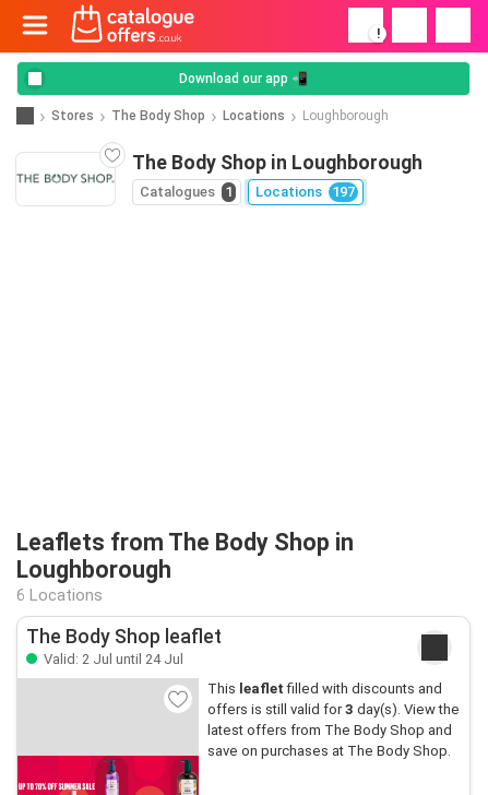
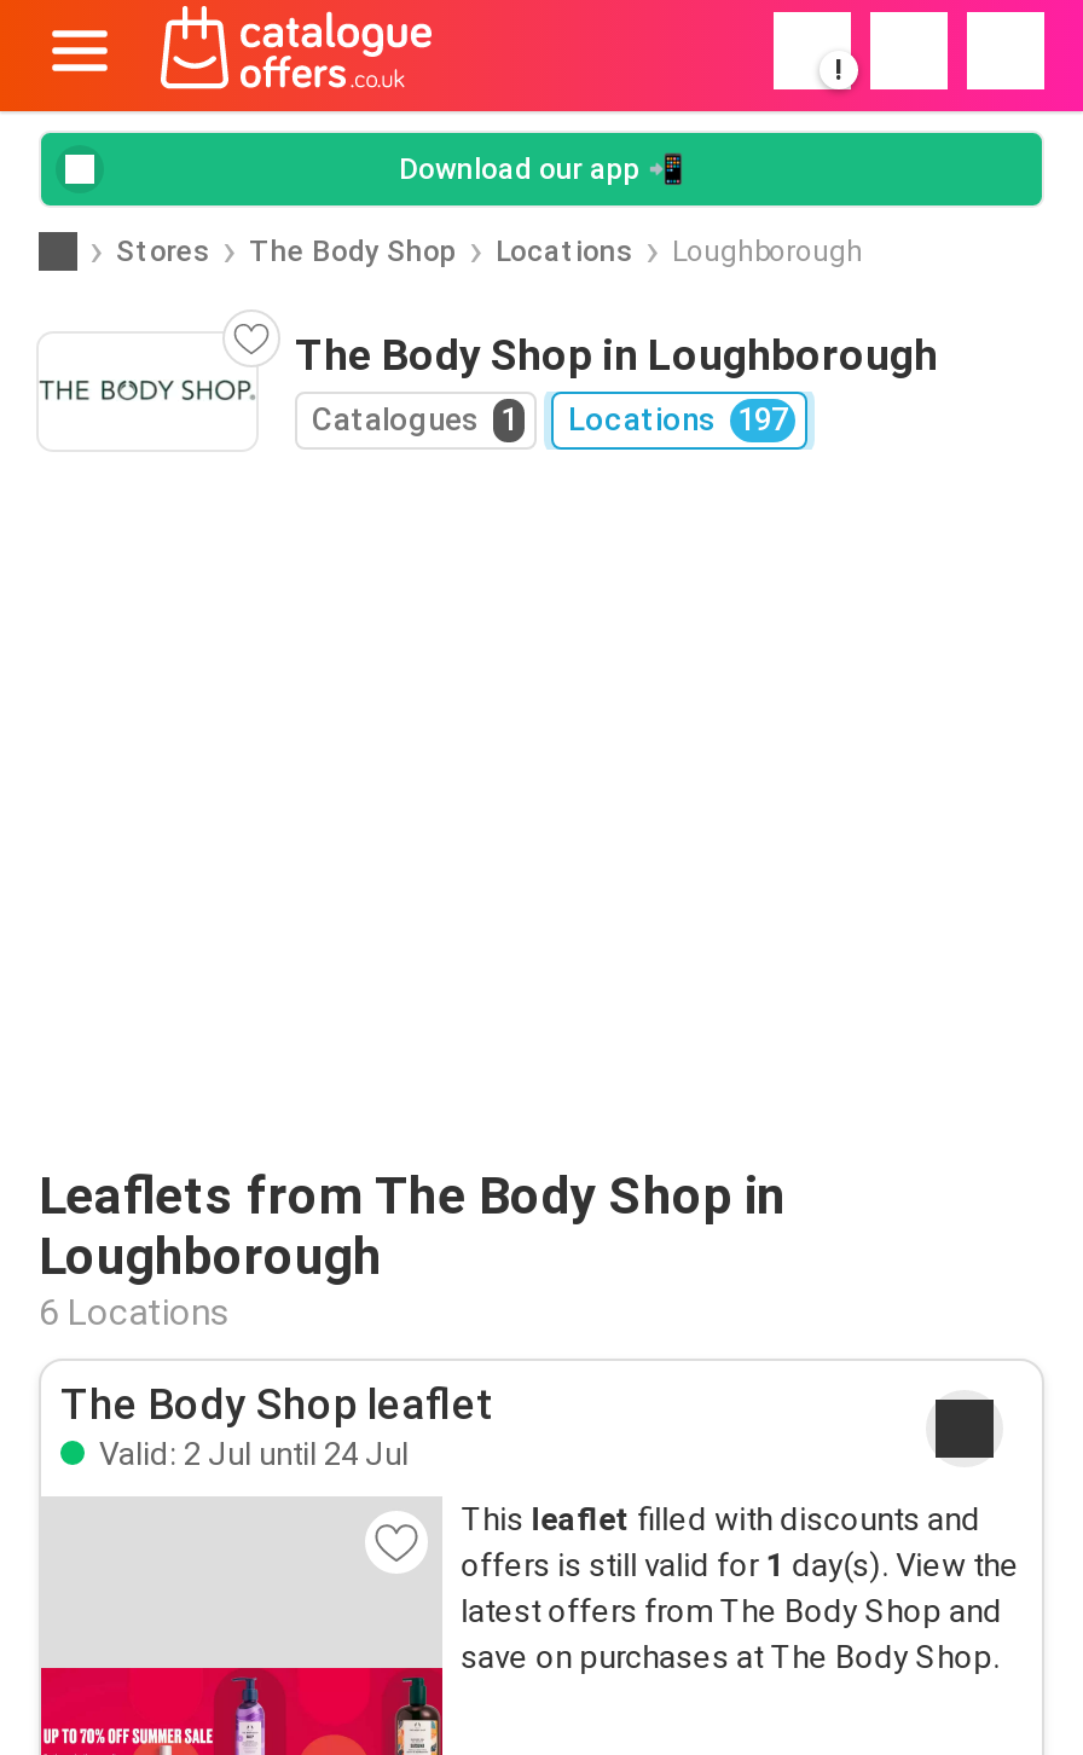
[207,701,459,717] offers is still valid for 3 day(s). View the -> [461,1547,1019,1583] offers is still valid for 1 day(s). View the

